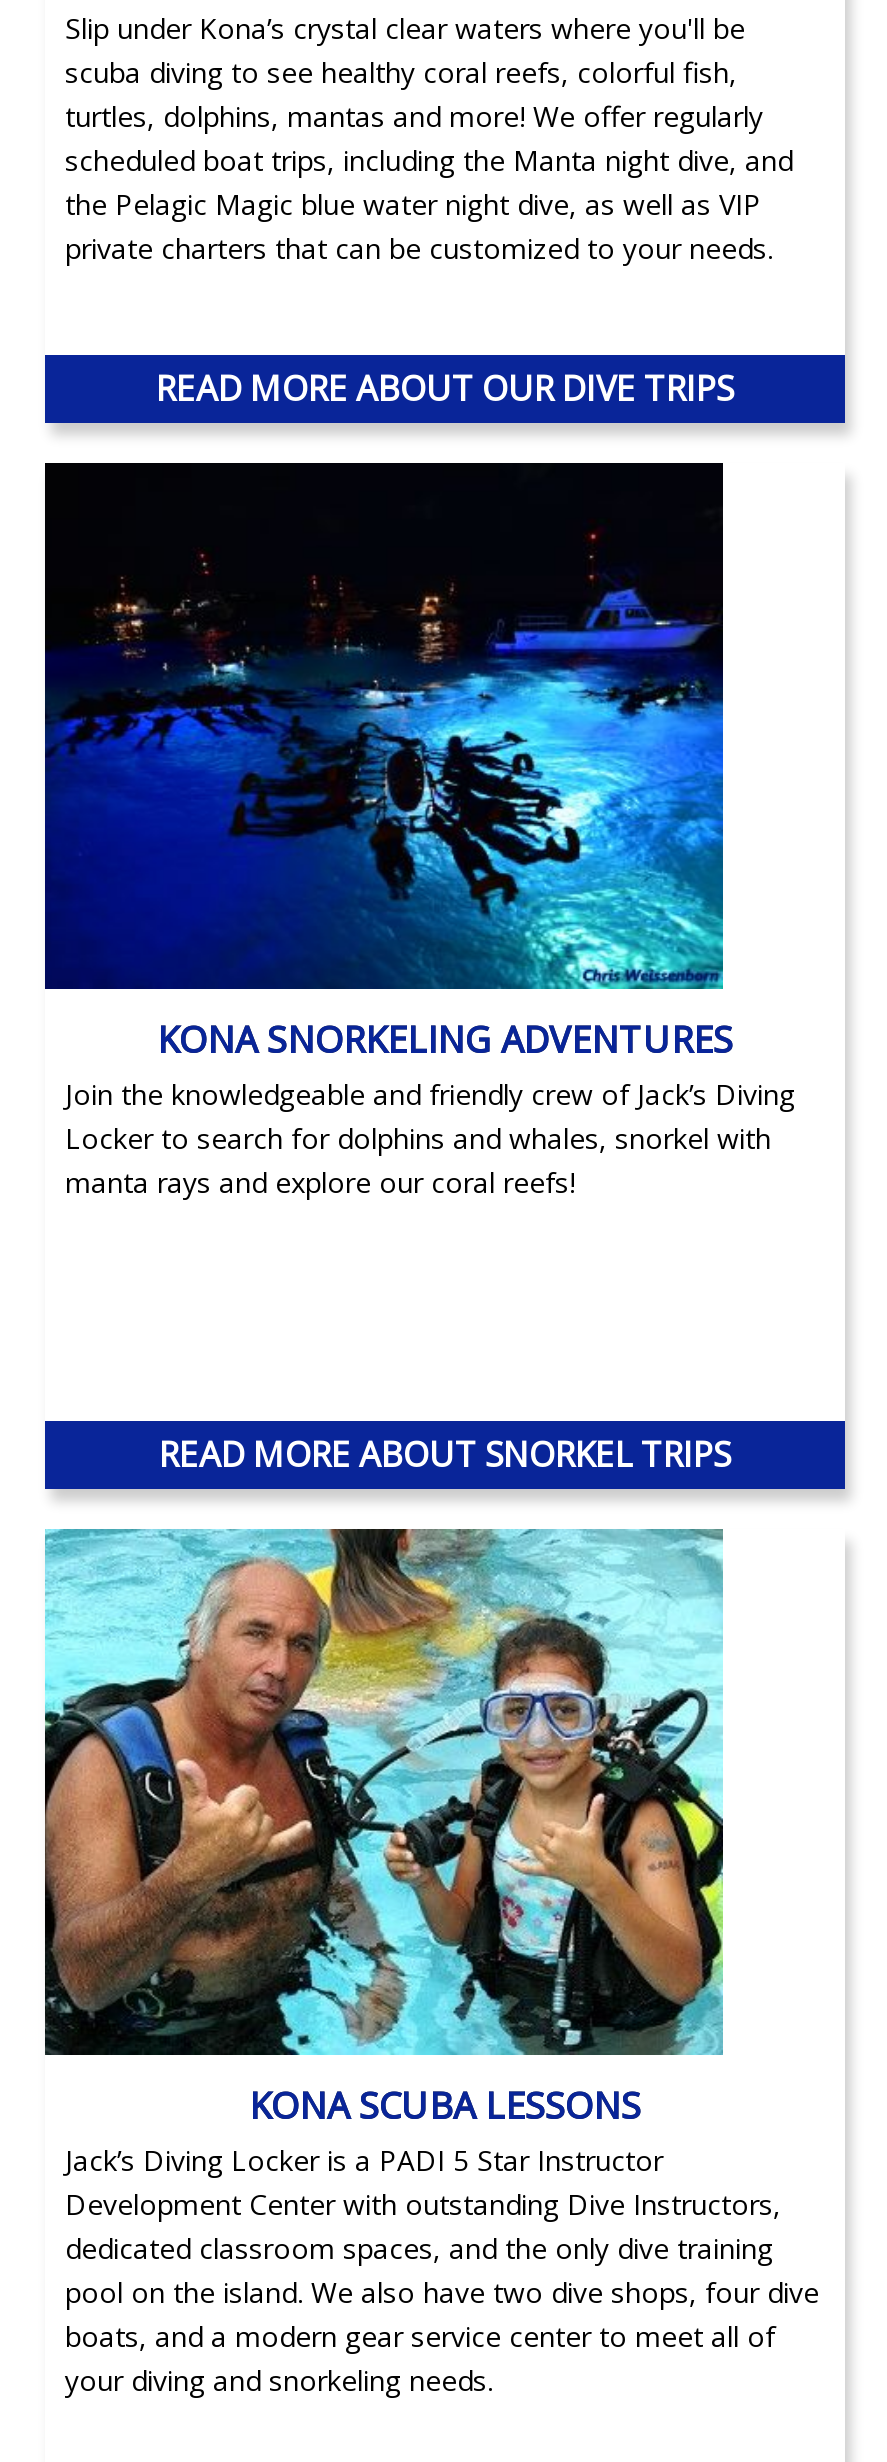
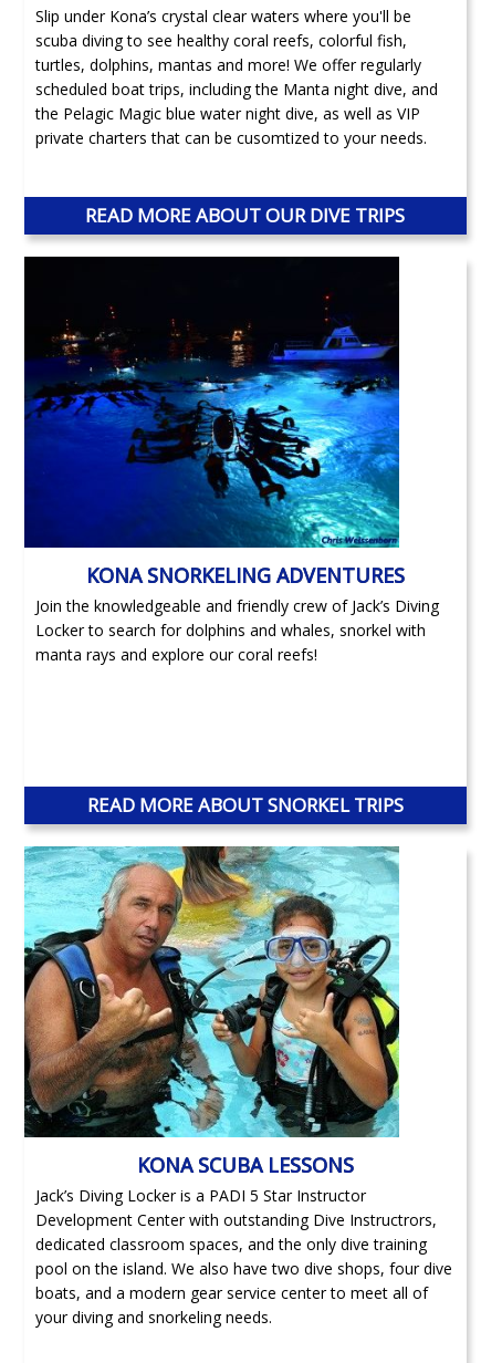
[65,229,773,267] private charters that can be customized to your needs. -> [35,127,427,148] private charters that can be cusomtized to your needs.
[65,2185,781,2223] Development Center with outstanding Dive Instructors, -> [35,1209,437,1230] Development Center with outstanding Dive Instructrors,

